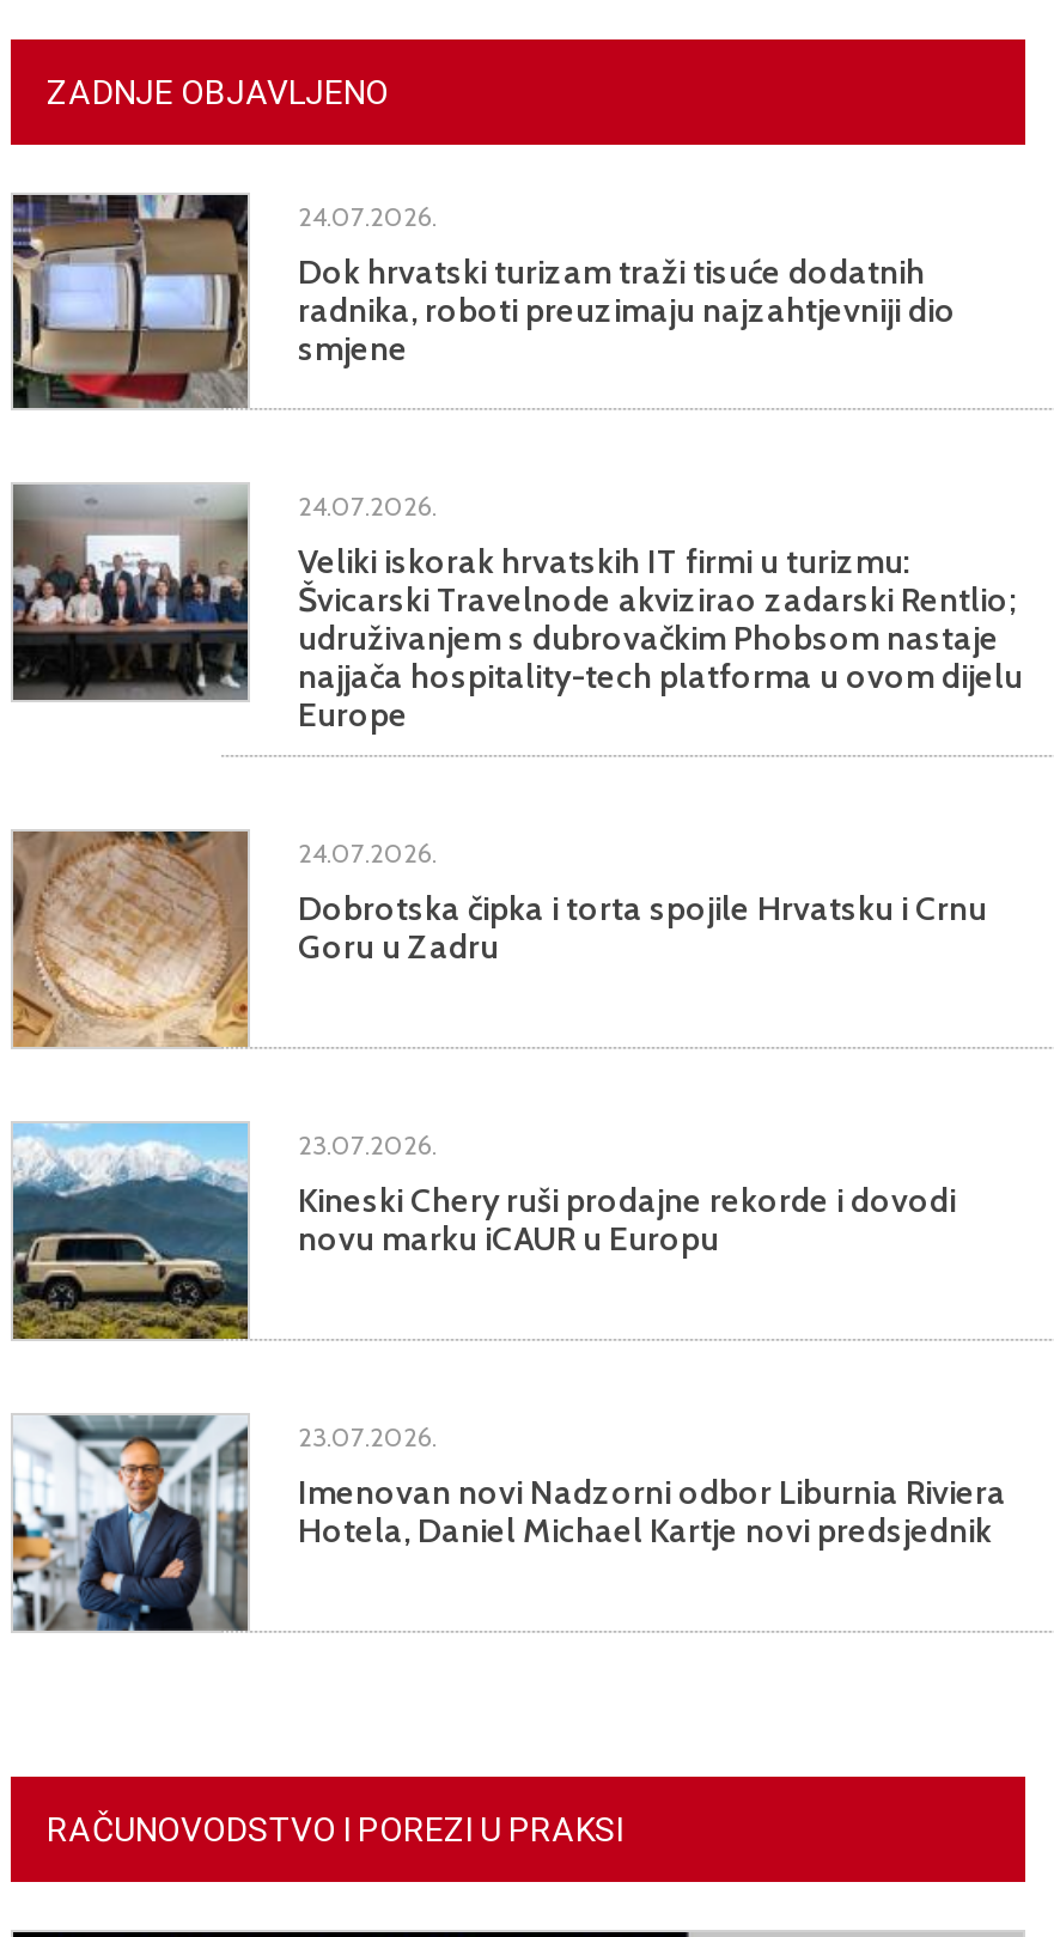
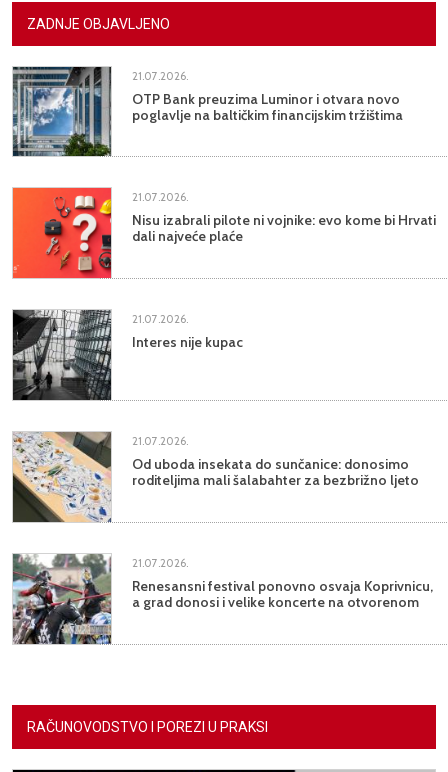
[13,193,956,410] [image] | 24.07.2026. | Dok hrvatski turizam traži tisuće dodatnih | radnika, roboti preuzimaju najzahtjevniji dio | smjene -> [12,66,403,157] [image] | 21.07.2026. | OTP Bank preuzima Luminor i otvara novo | poglavlje na baltičkim financijskim tržištima
[11,482,1023,737] [image] | 24.07.2026. | Veliki iskorak hrvatskih IT firmi u turizmu: | Švicarski Travelnode akvizirao zadarski Rentlio; | udruživanjem s dubrovačkim Phobsom nastaje | najjača hospitality-tech platforma u ovom dijelu | Europe -> [12,187,436,279] [image] | 21.07.2026. | Nisu izabrali pilote ni vojnike: evo kome bi Hrvati | dali najveće plaće
[11,829,987,1049] [image] | 24.07.2026. | Dobrotska čipka i torta spojile Hrvatsku i Crnu | Goru u Zadru -> [12,310,243,401] [image] | 21.07.2026. | Interes nije kupac
[11,1121,956,1341] [image] | 23.07.2026. | Kineski Chery ruši prodajne rekorde i dovodi | novu marku iCAUR u Europu -> [13,431,419,523] [image] | 21.07.2026. | Od uboda insekata do sunčanice: donosimo | roditeljima mali šalabahter za bezbrižno ljeto
[13,1413,1006,1633] [image] | 23.07.2026. | Imenovan novi Nadzorni odbor Liburnia Riviera | Hotela, Daniel Michael Kartje novi predsjednik -> [12,553,433,645] [image] | 21.07.2026. | Renesansni festival ponovno osvaja Koprivnicu, | a grad donosi i velike koncerte na otvorenom

